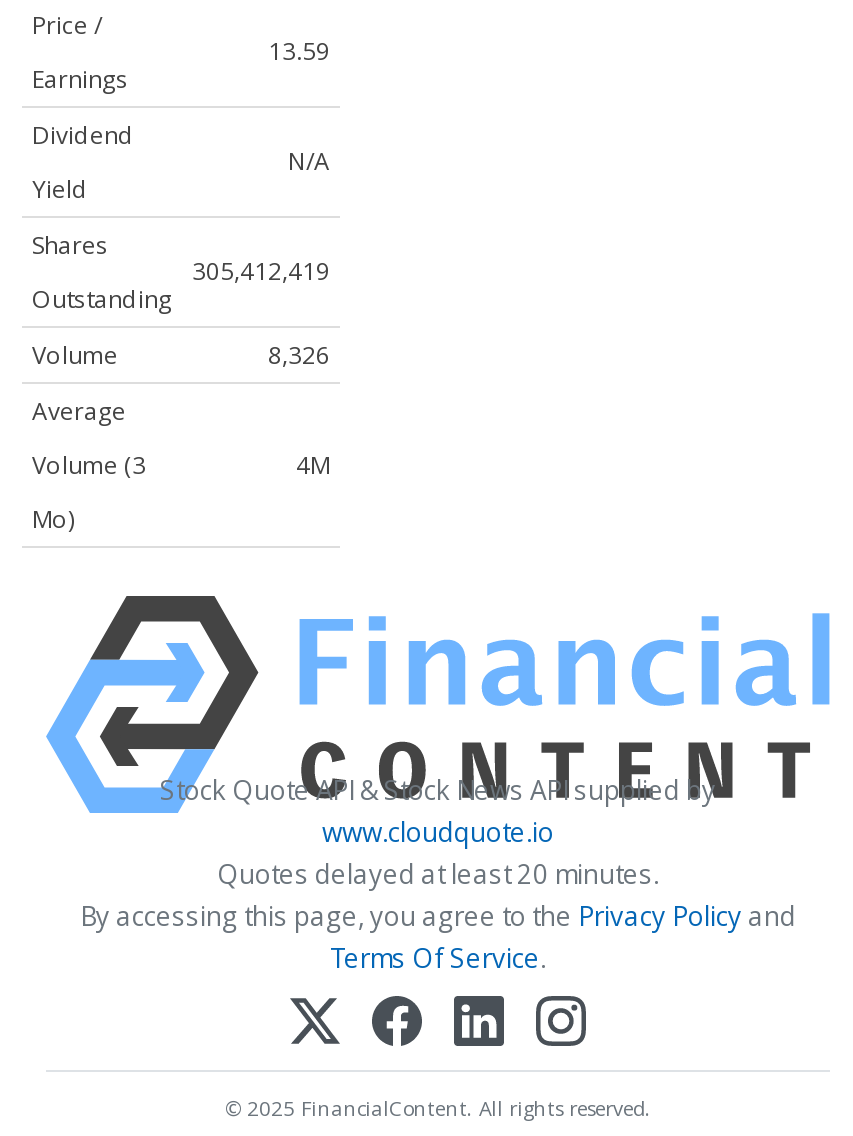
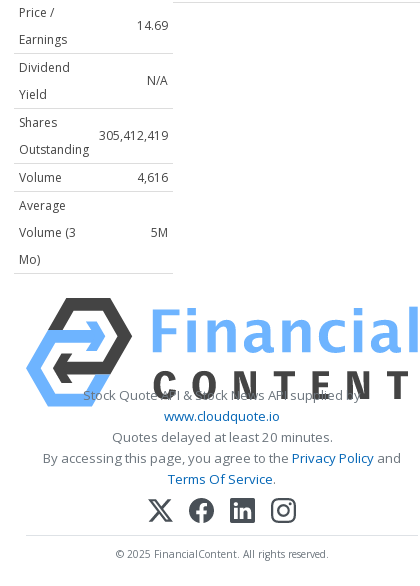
[268,34,330,68] 13.59 -> [137,17,168,34] 14.69
[268,338,330,372] 8,326 -> [137,169,168,186] 4,616
[296,448,330,482] 4M -> [151,224,168,241] 5M

